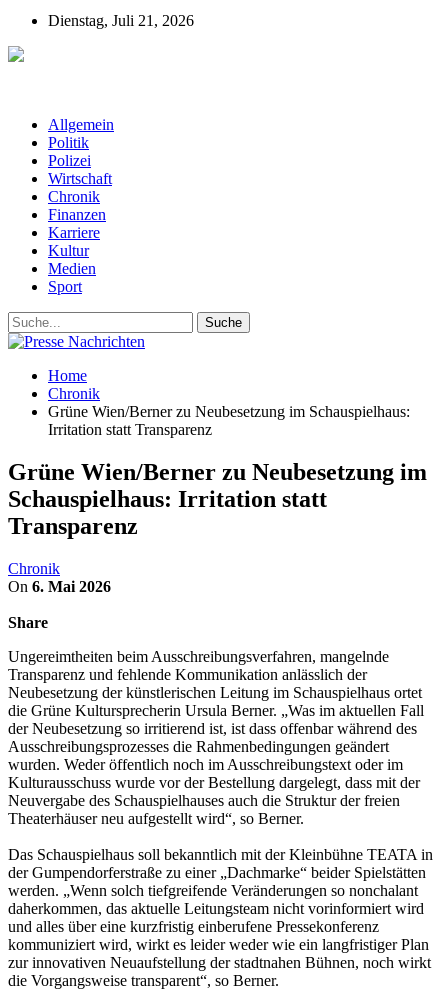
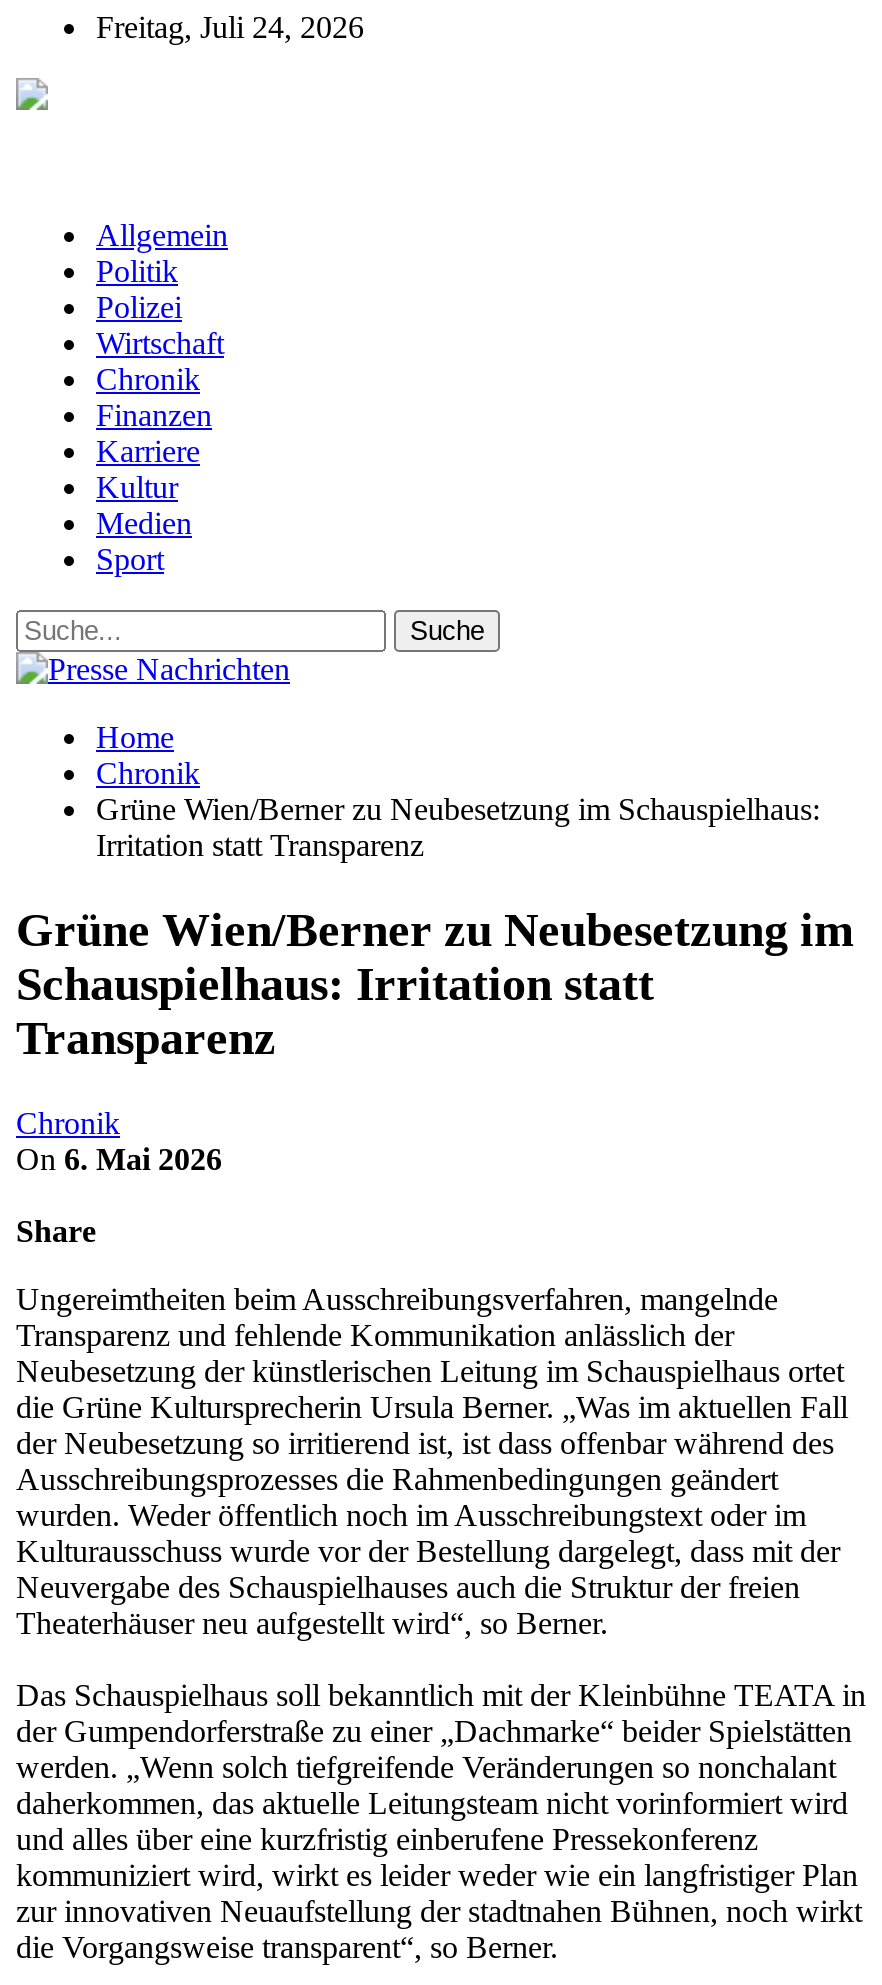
[48,12,194,29] Dienstag, Juli 21, 2026 -> [96,10,364,44] Freitag, Juli 24, 2026

